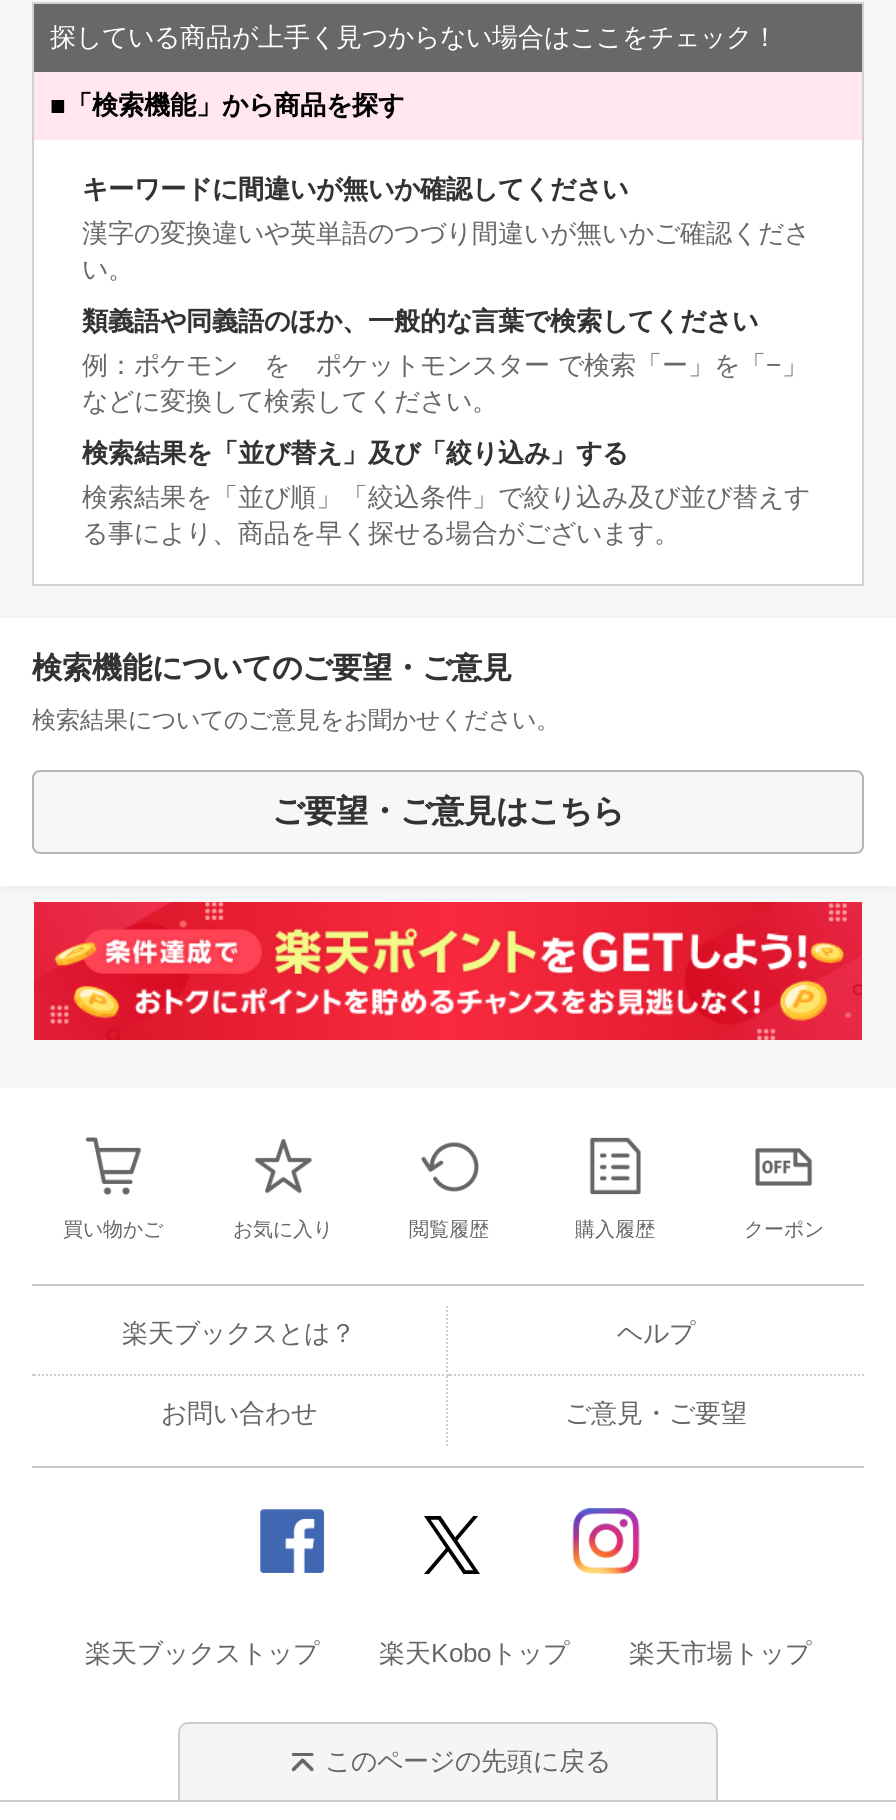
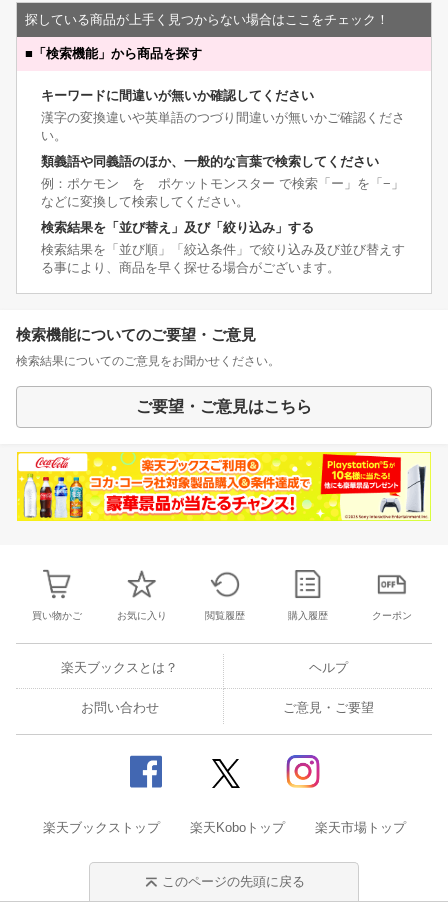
[32,900,864,1042] [image] -> [16,451,432,522] [image]

